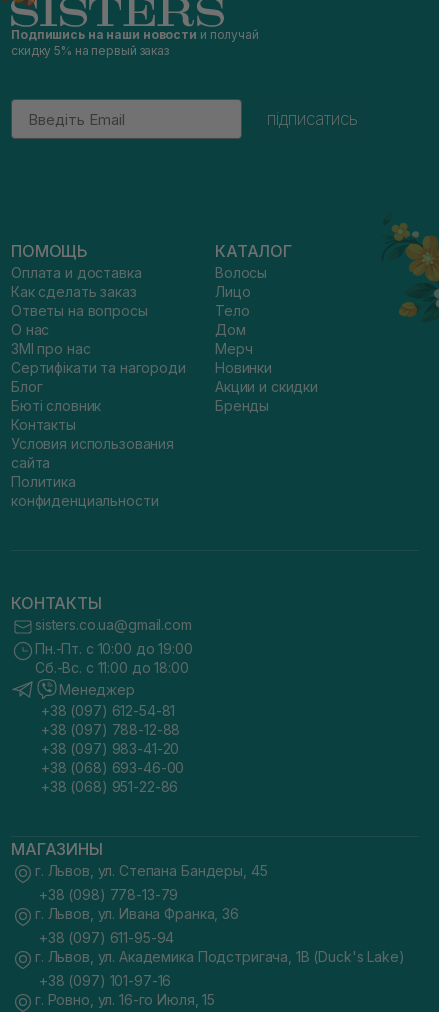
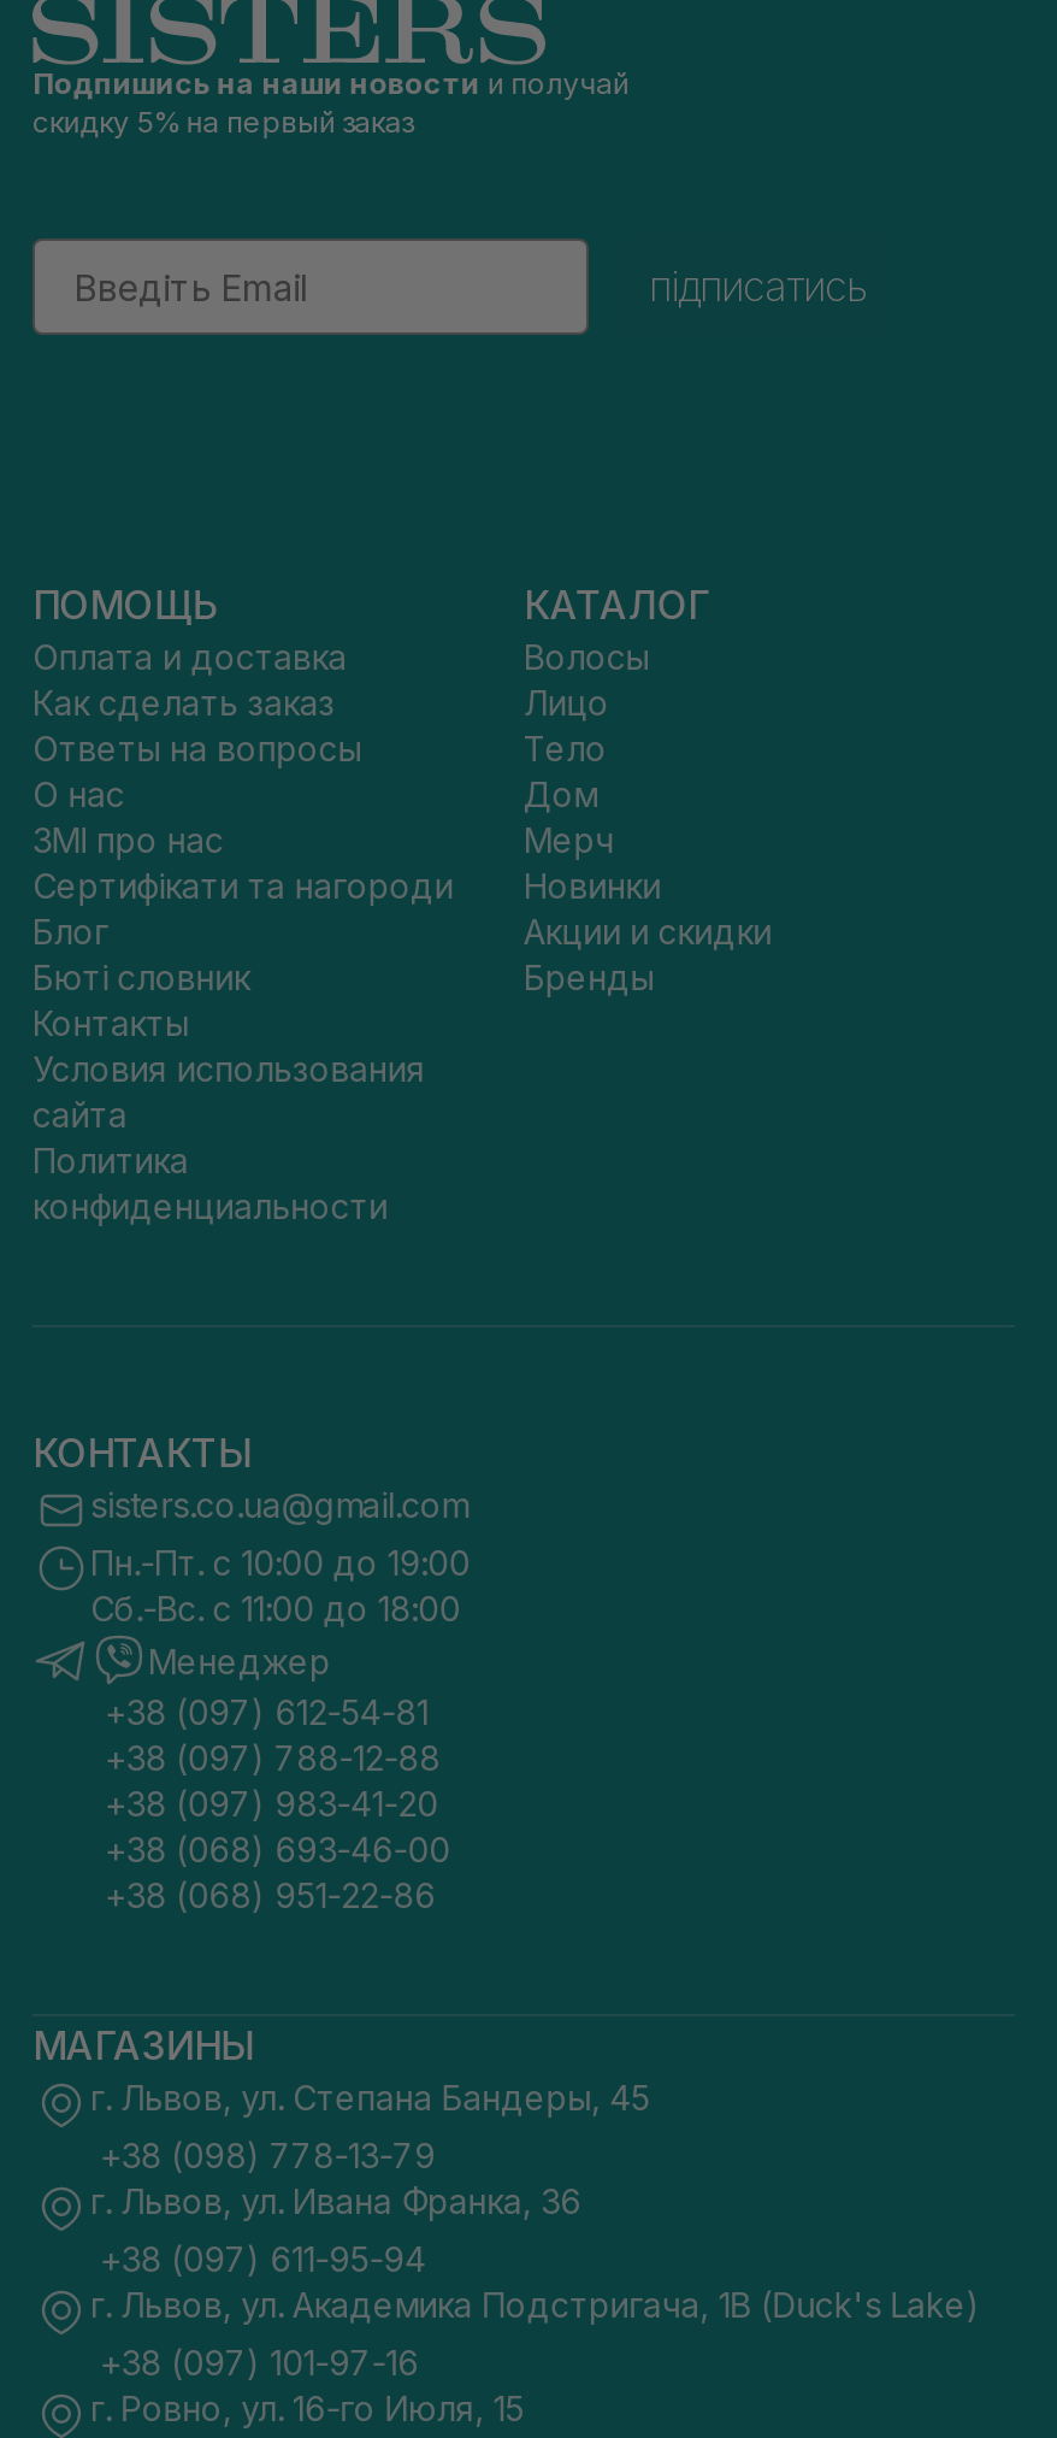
[384,219,436,321] [image] -> none

